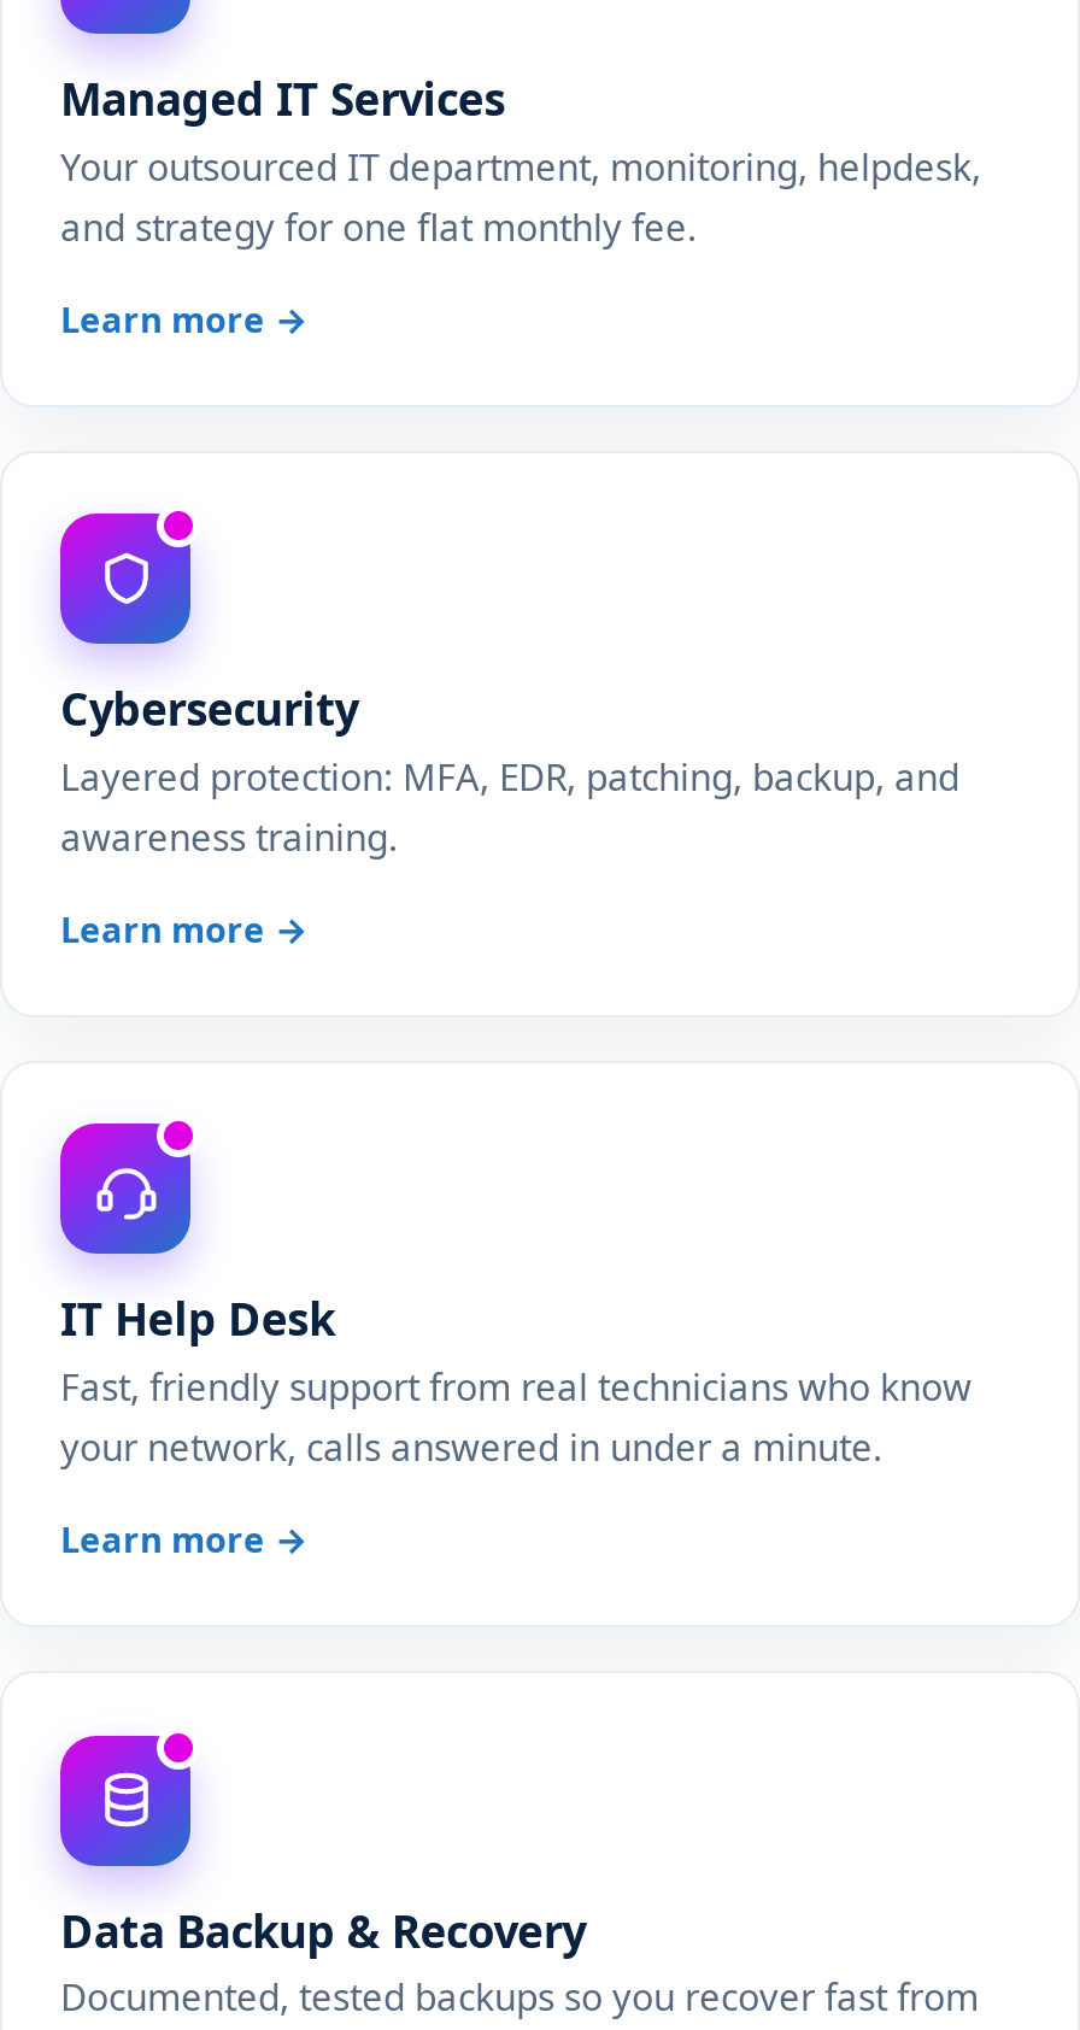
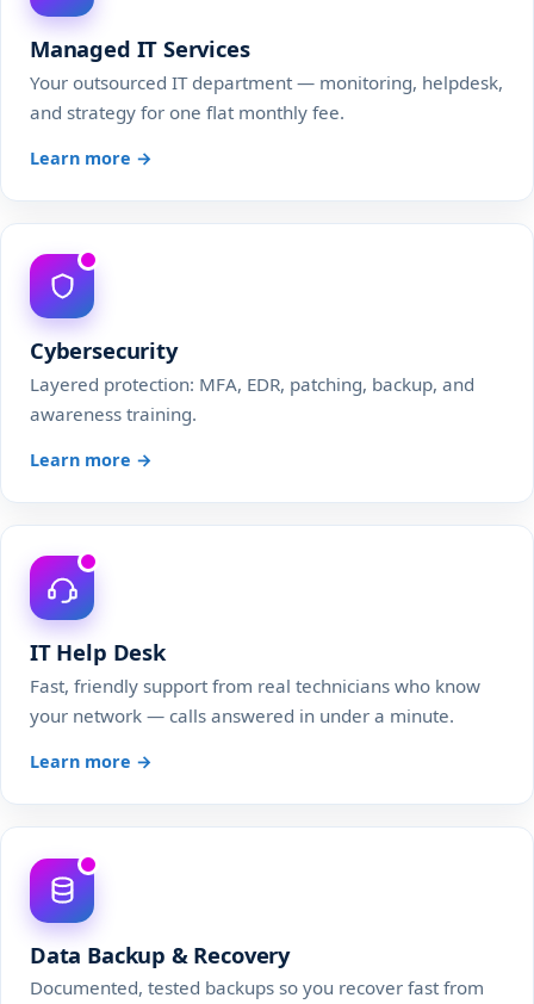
[60,142,981,190] Your outsourced IT department, monitoring, helpdesk, -> [30,70,503,94] Your outsourced IT department — monitoring, helpdesk,
[60,1423,882,1471] your network, calls answered in under a minute. -> [30,704,454,727] your network — calls answered in under a minute.

